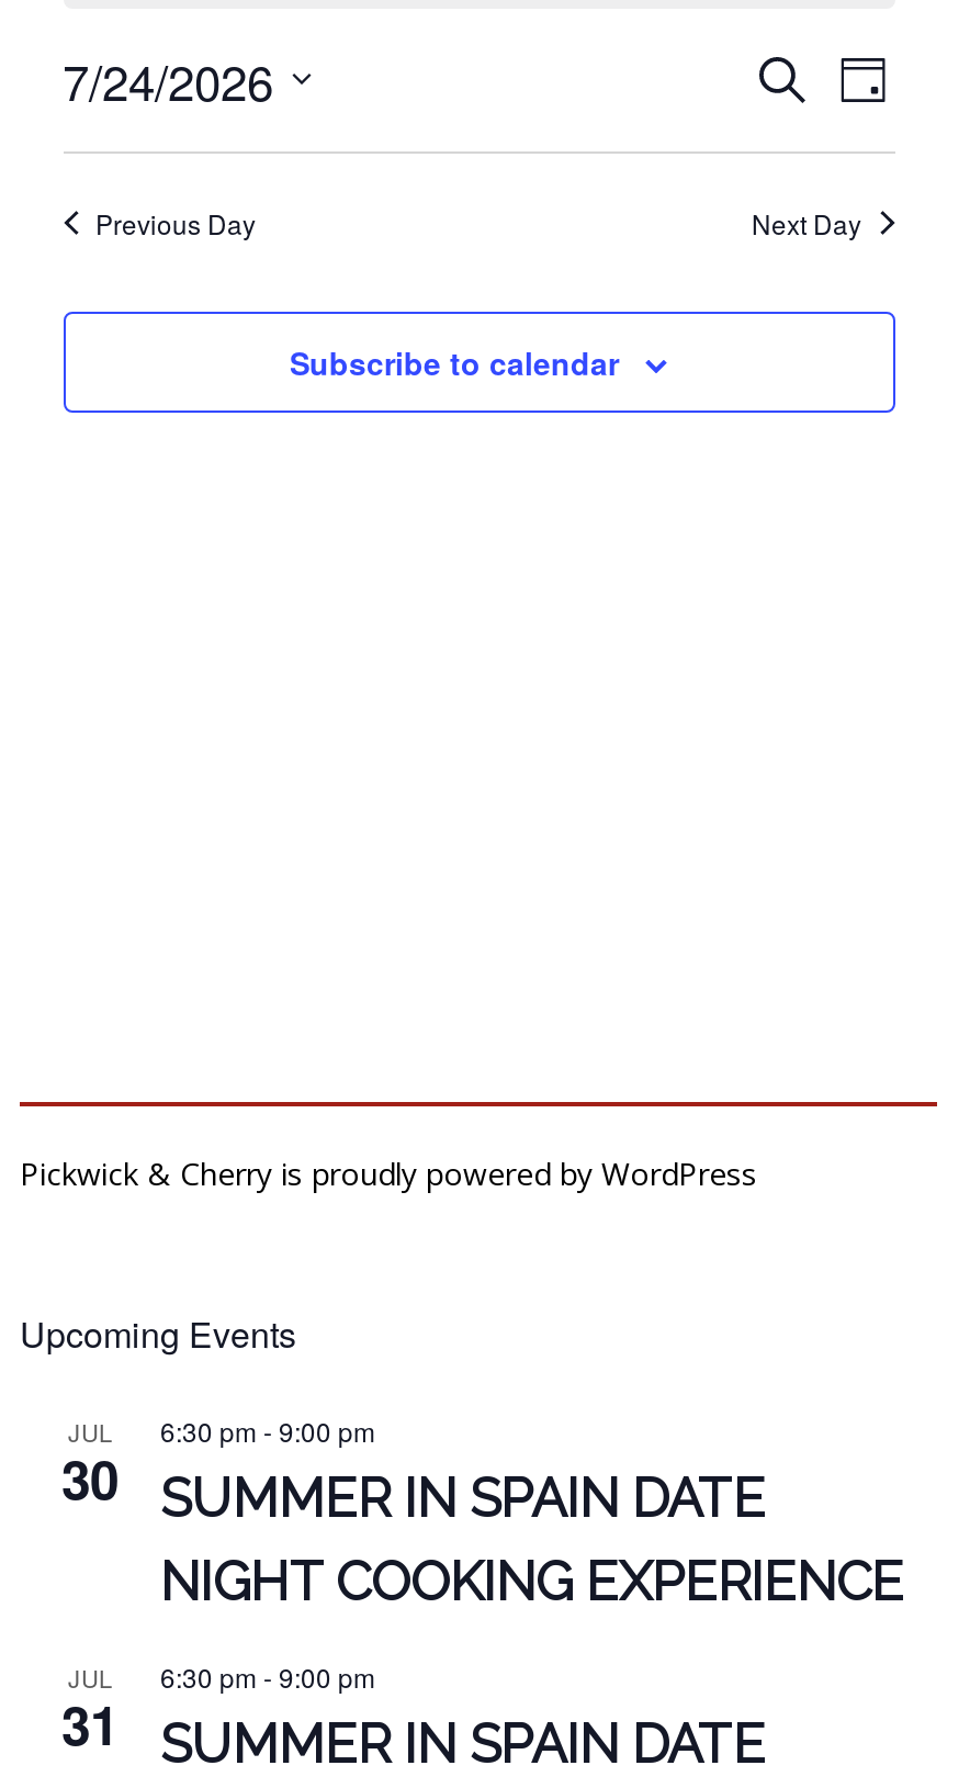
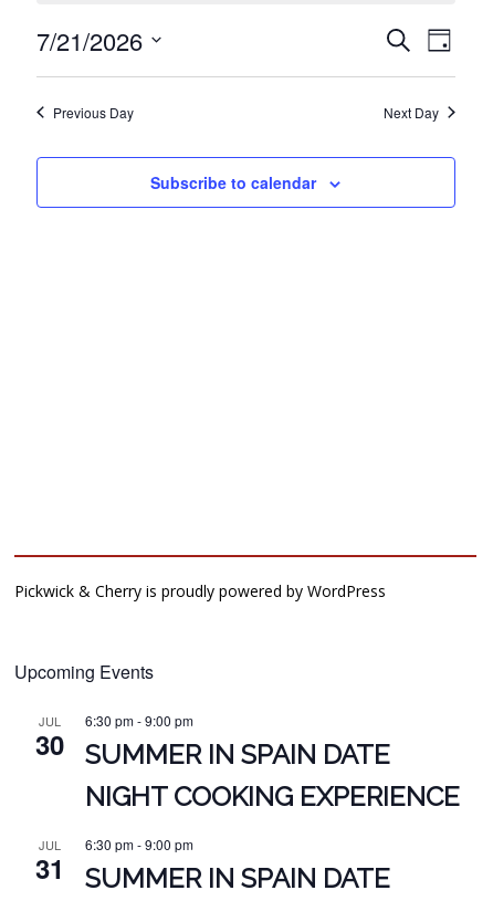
[63,45,273,113] 7/24/2026 -> [36,23,142,57] 7/21/2026

